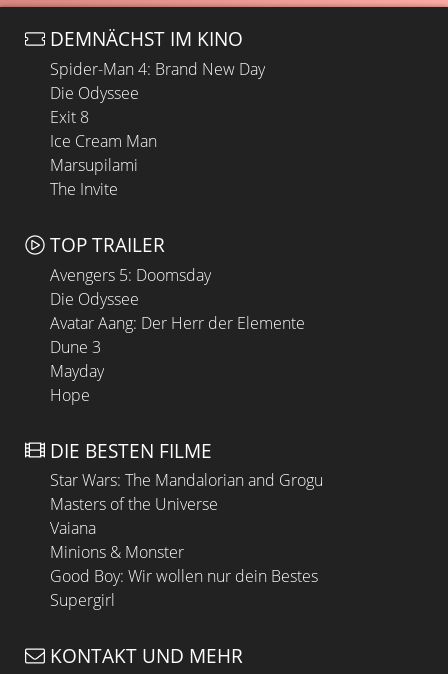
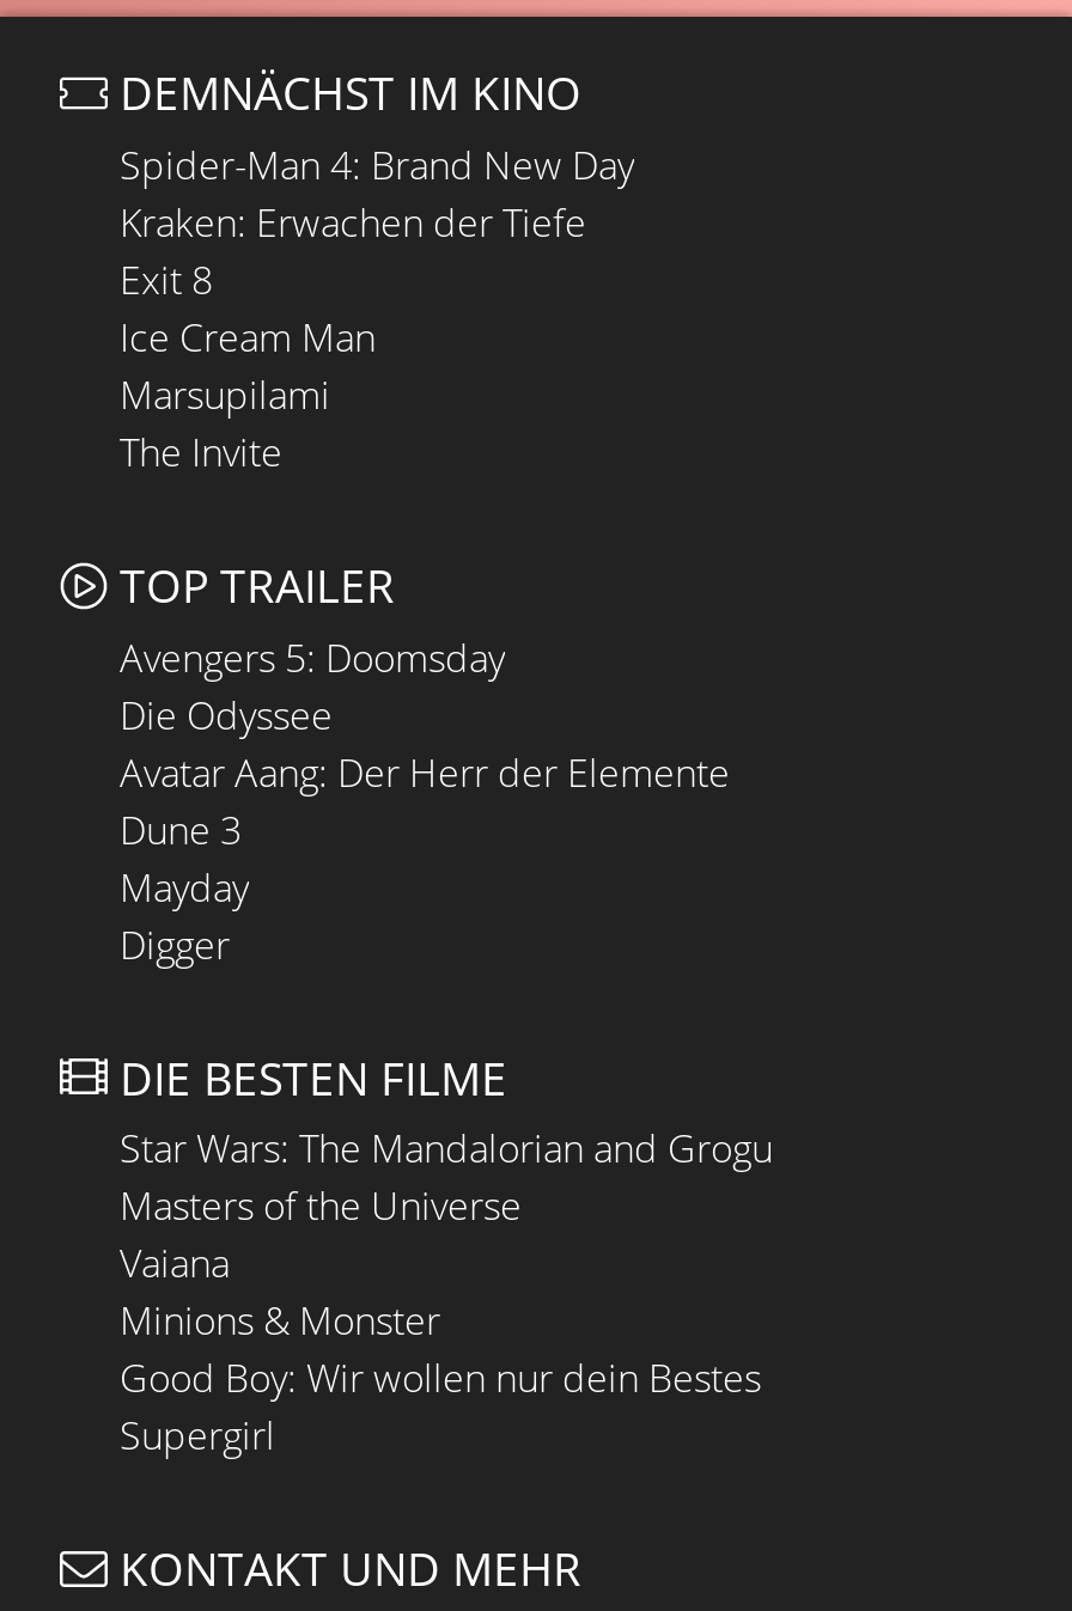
[50,82,139,104] Die Odyssee -> [120,196,586,248] Kraken: Erwachen der Tiefe
[50,383,90,405] Hope -> [120,917,230,970] Digger

